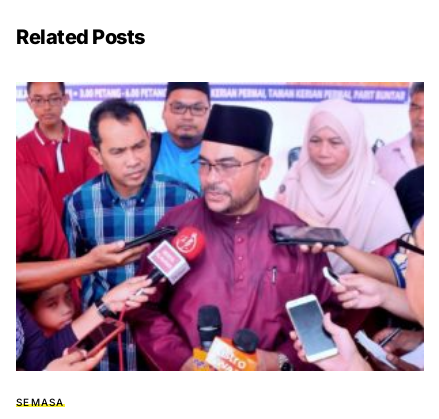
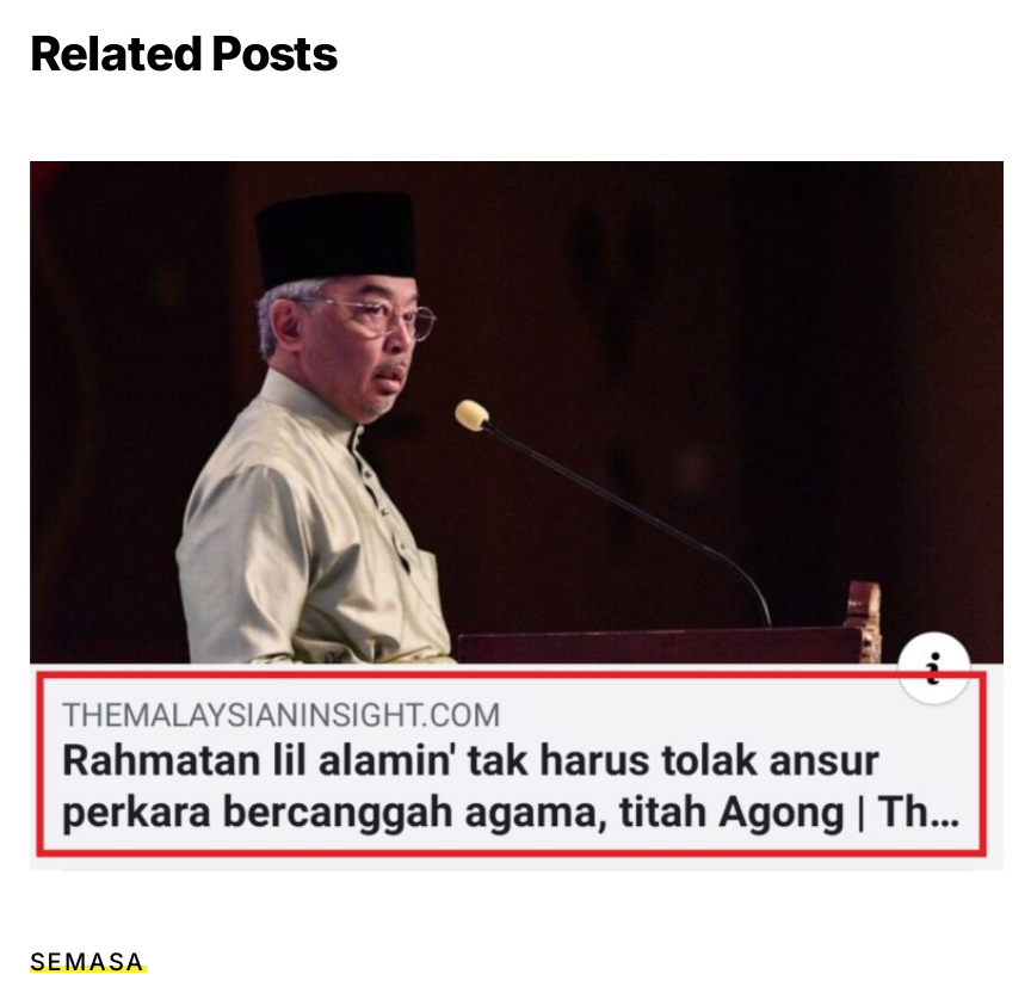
[15,81,425,372] [image] -> [27,159,1006,863] [image]

